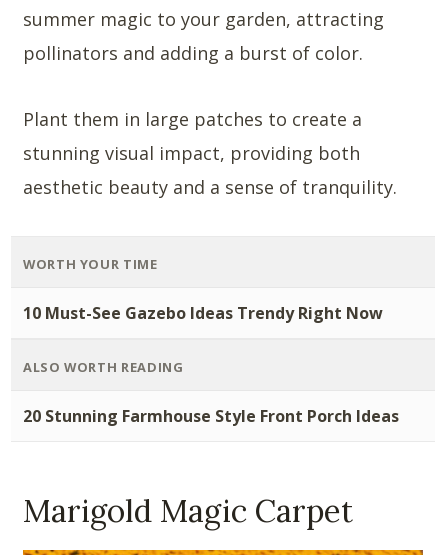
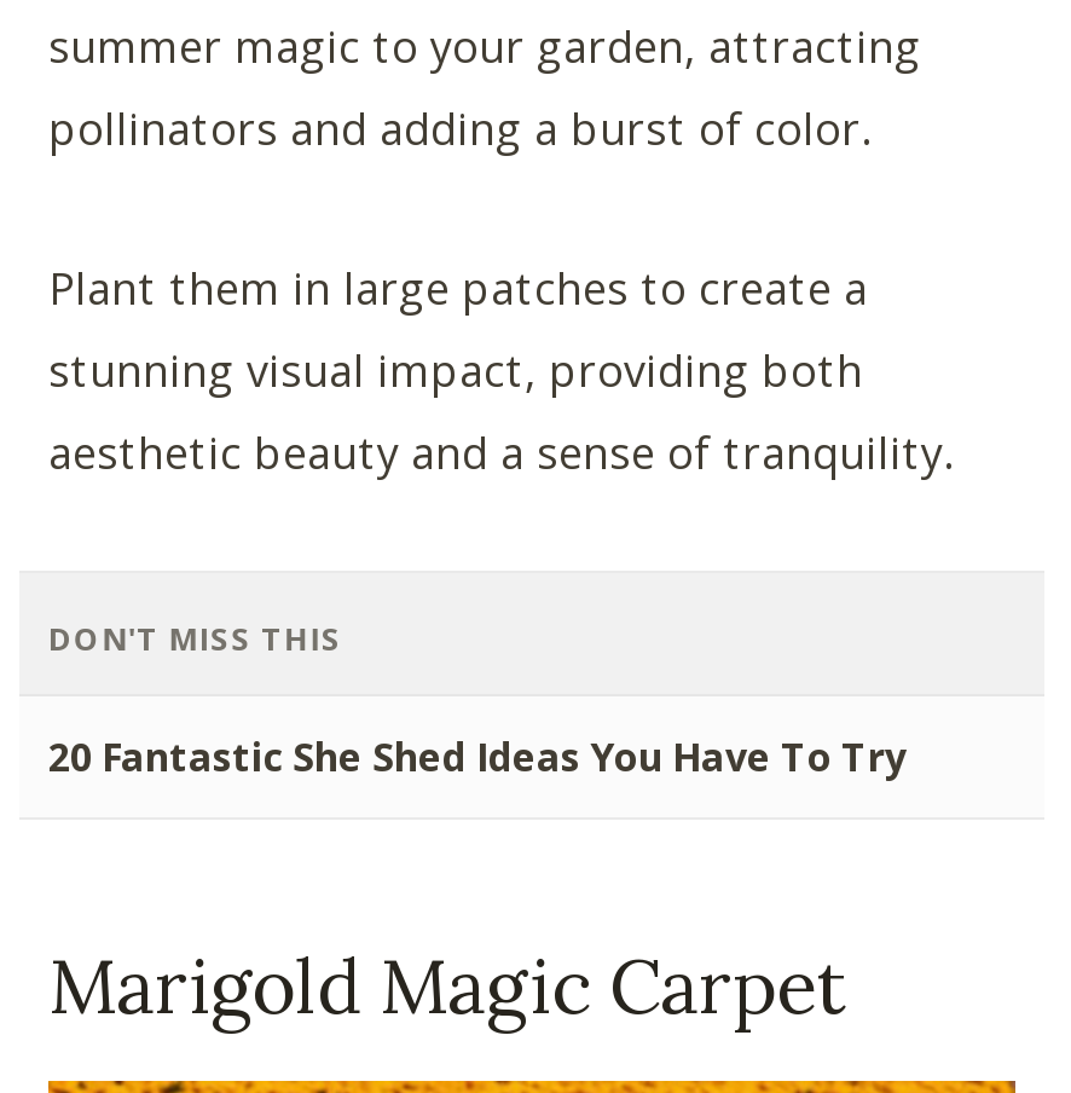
[23,255,399,427] WORTH YOUR TIME | 10 Must-See Gazebo Ideas Trendy Right Now | ALSO WORTH READING | 20 Stunning Farmhouse Style Front Porch Ideas -> [48,616,907,783] DON'T MISS THIS | 20 Fantastic She Shed Ideas You Have To Try

